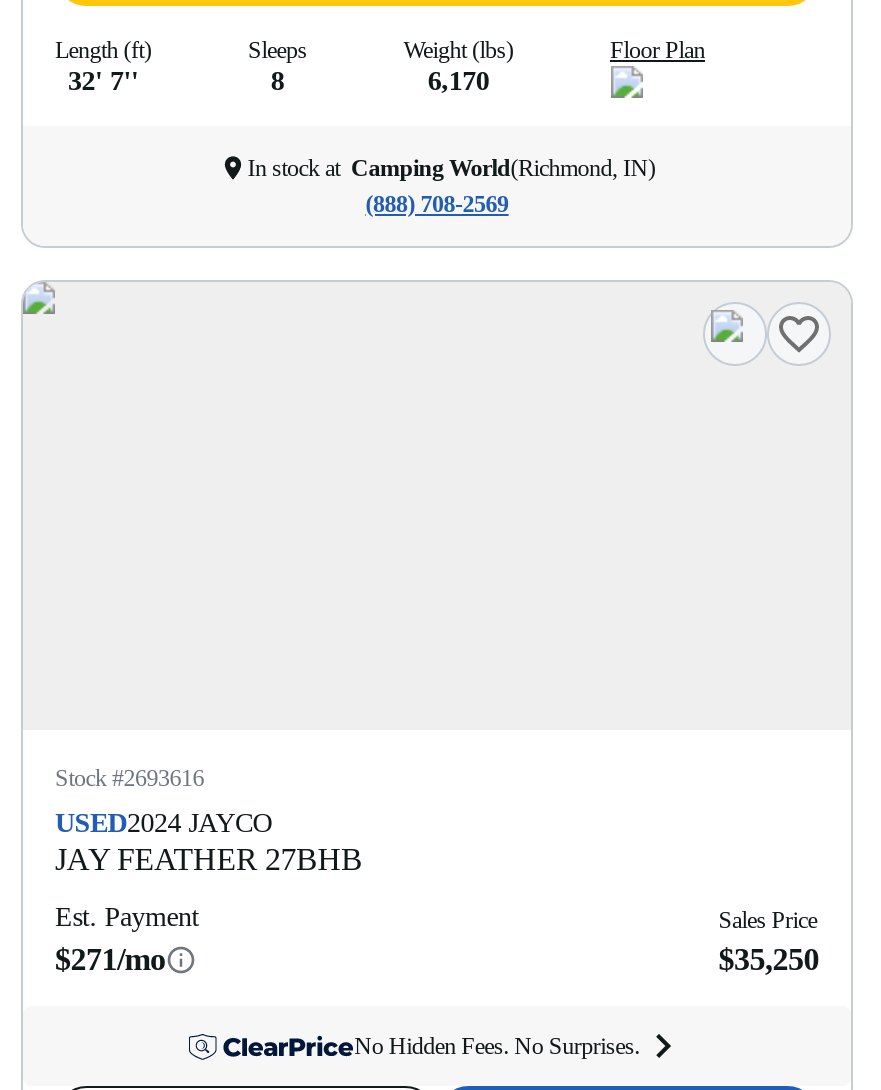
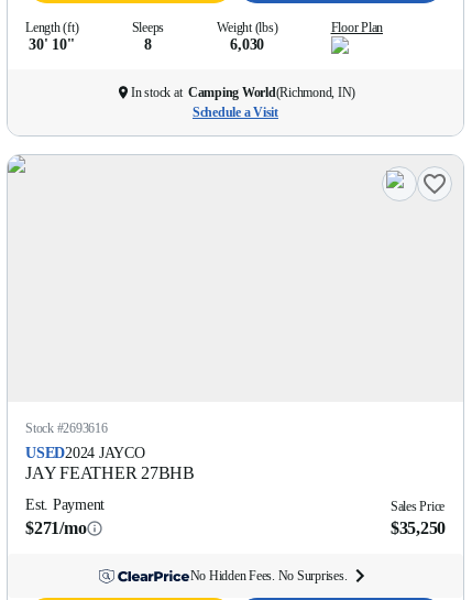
[68,66,139,96] 32' 7'' -> [29,36,75,53] 30' 10''
[428,66,489,96] 6,170 -> [230,36,264,53] 6,030
[365,190,508,218] (888) 708-2569 -> [193,105,278,120] Schedule a Visit

